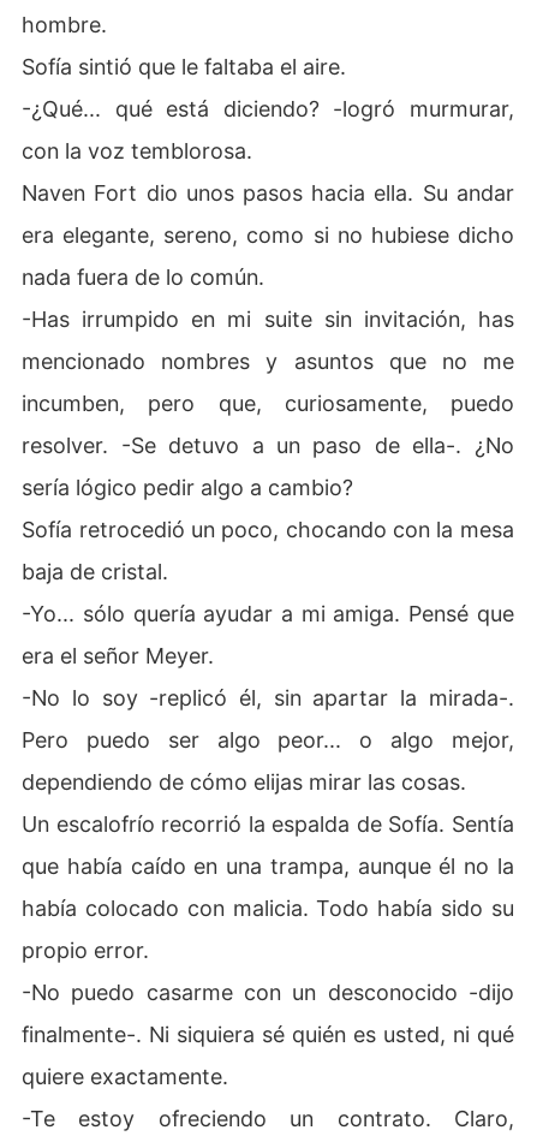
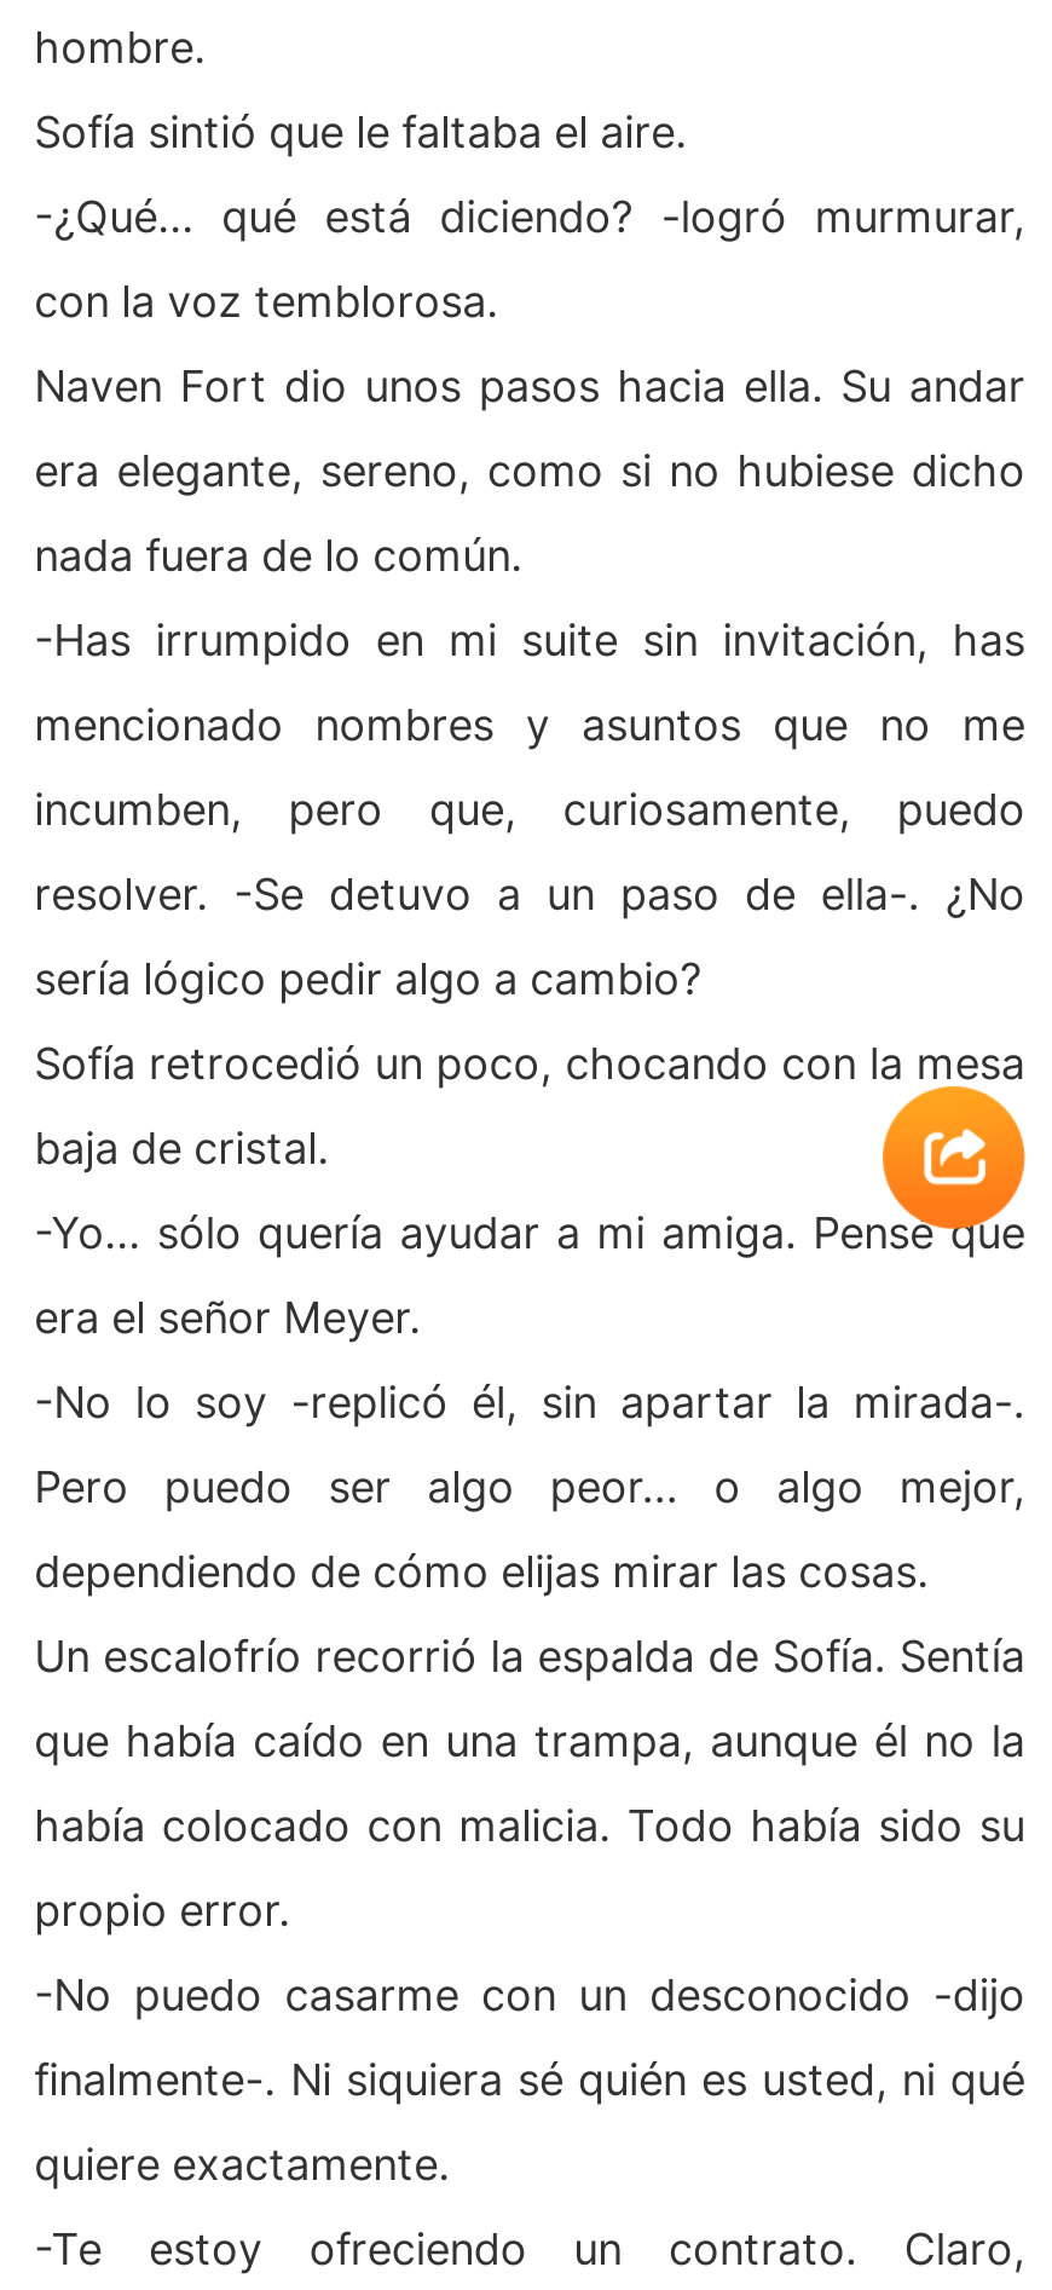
none -> [880,1094,1028,1200] [image]

